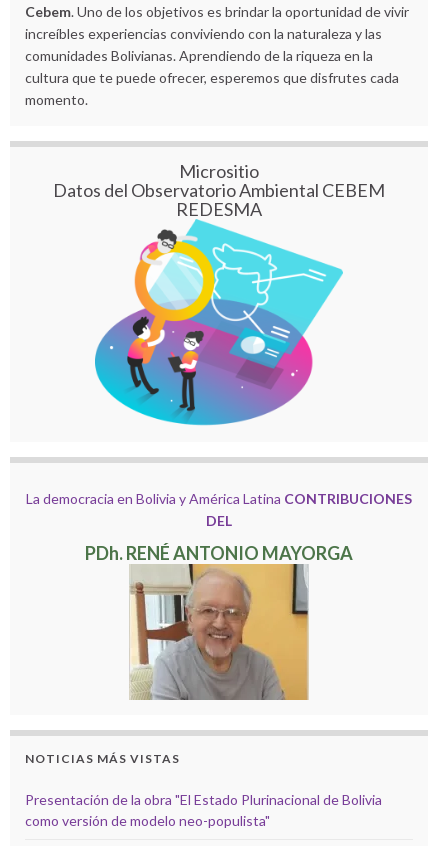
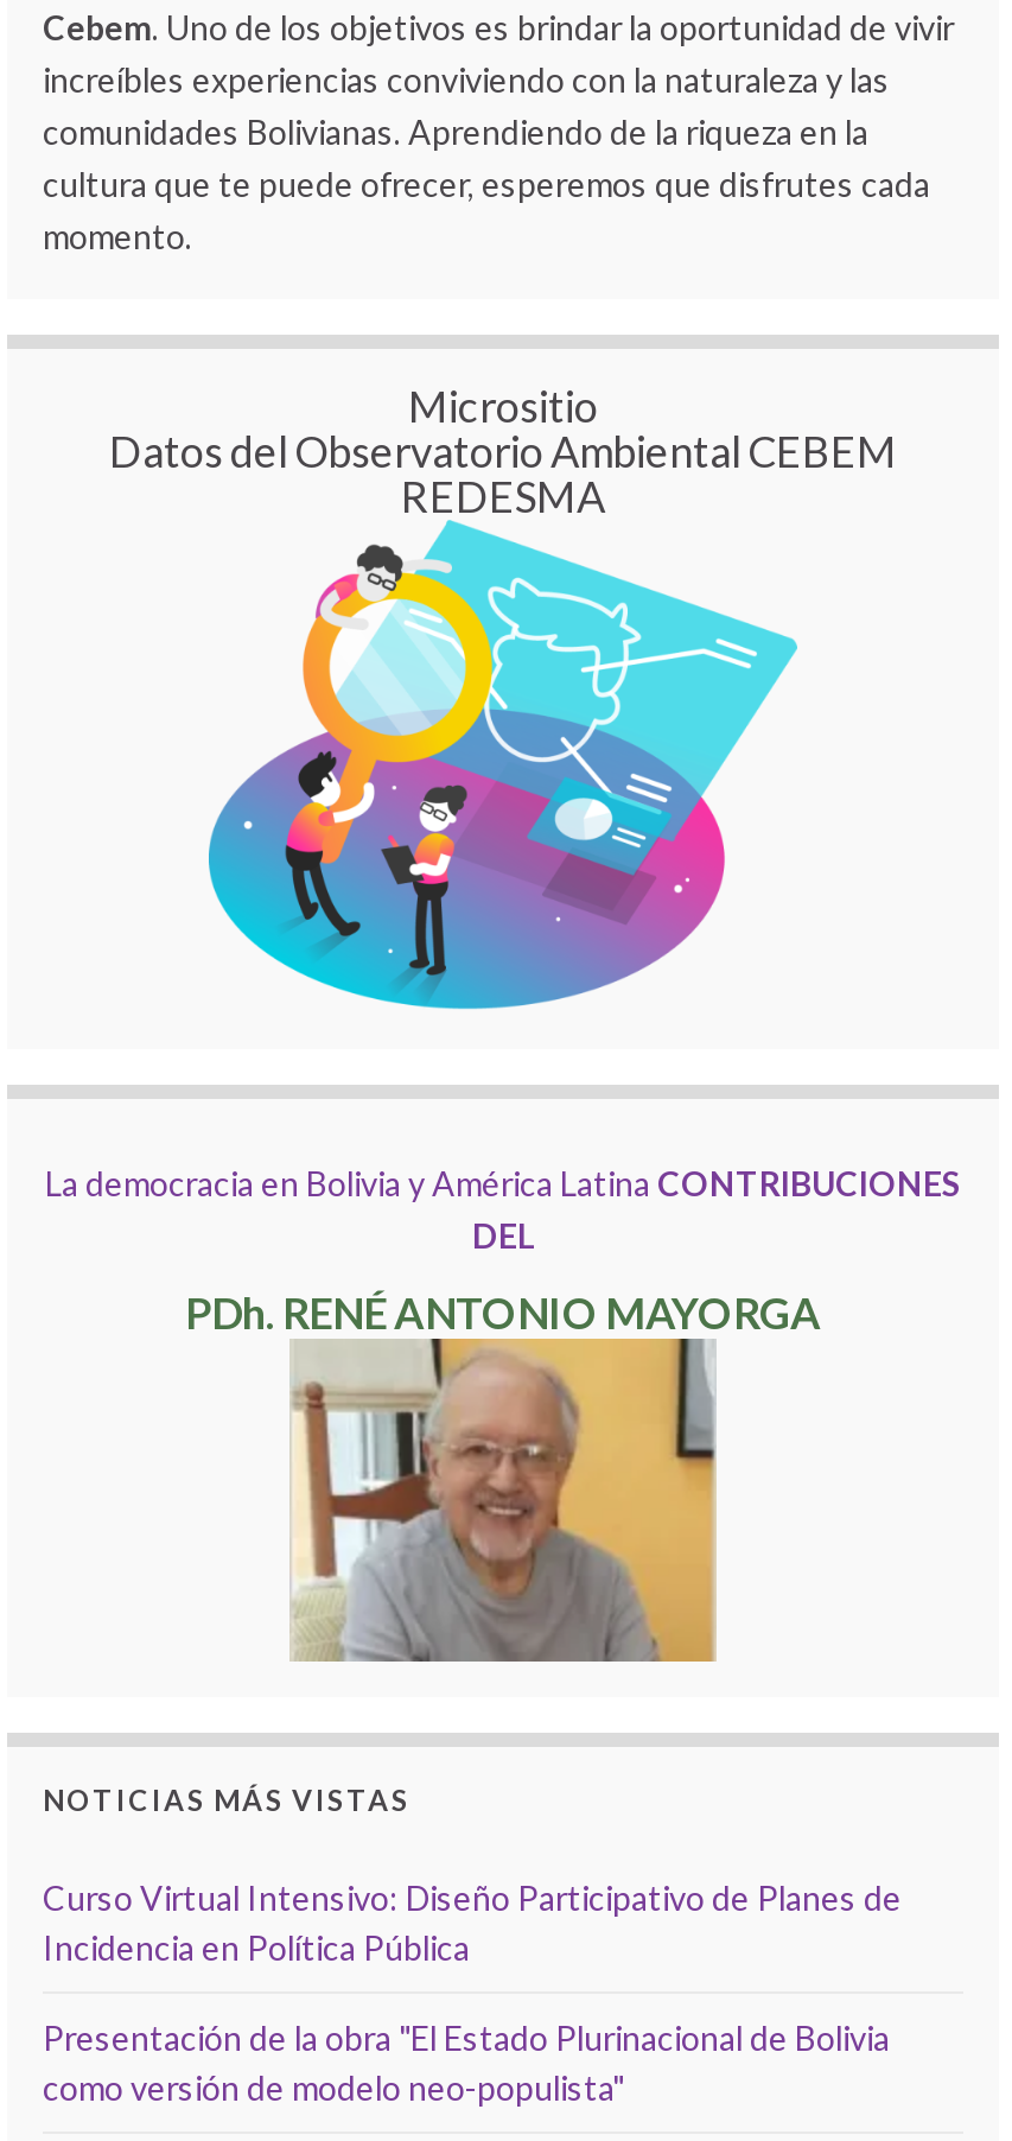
none -> [43,1878,902,1968] Curso Virtual Intensivo: Diseño Participativo de Planes de | Incidencia en Política Pública

